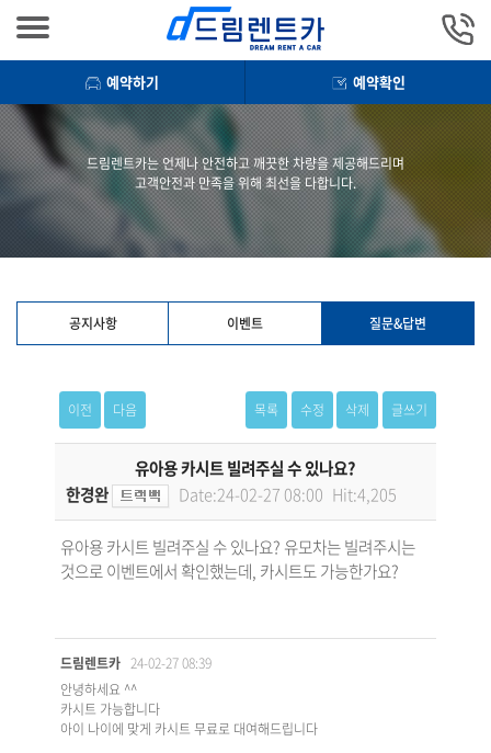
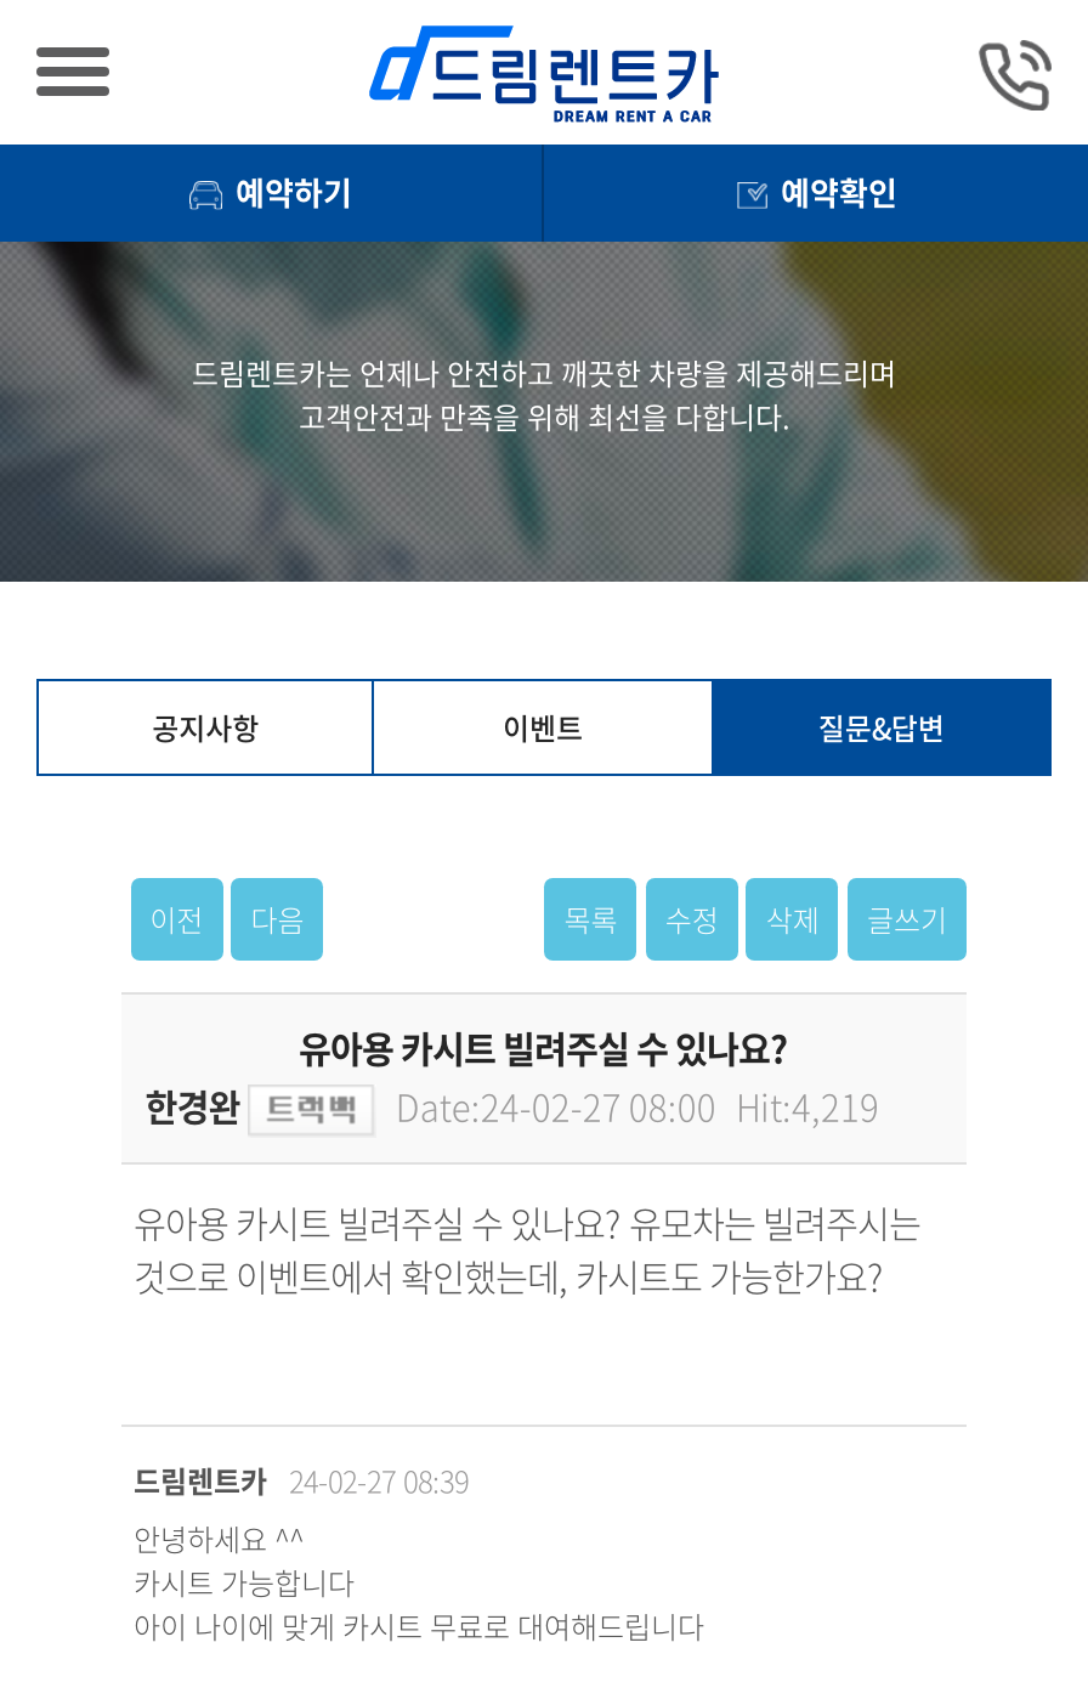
[179,482,397,506] Date:24-02-27 08:00 Hit:4,205 -> [396,1080,879,1133] Date:24-02-27 08:00 Hit:4,219

